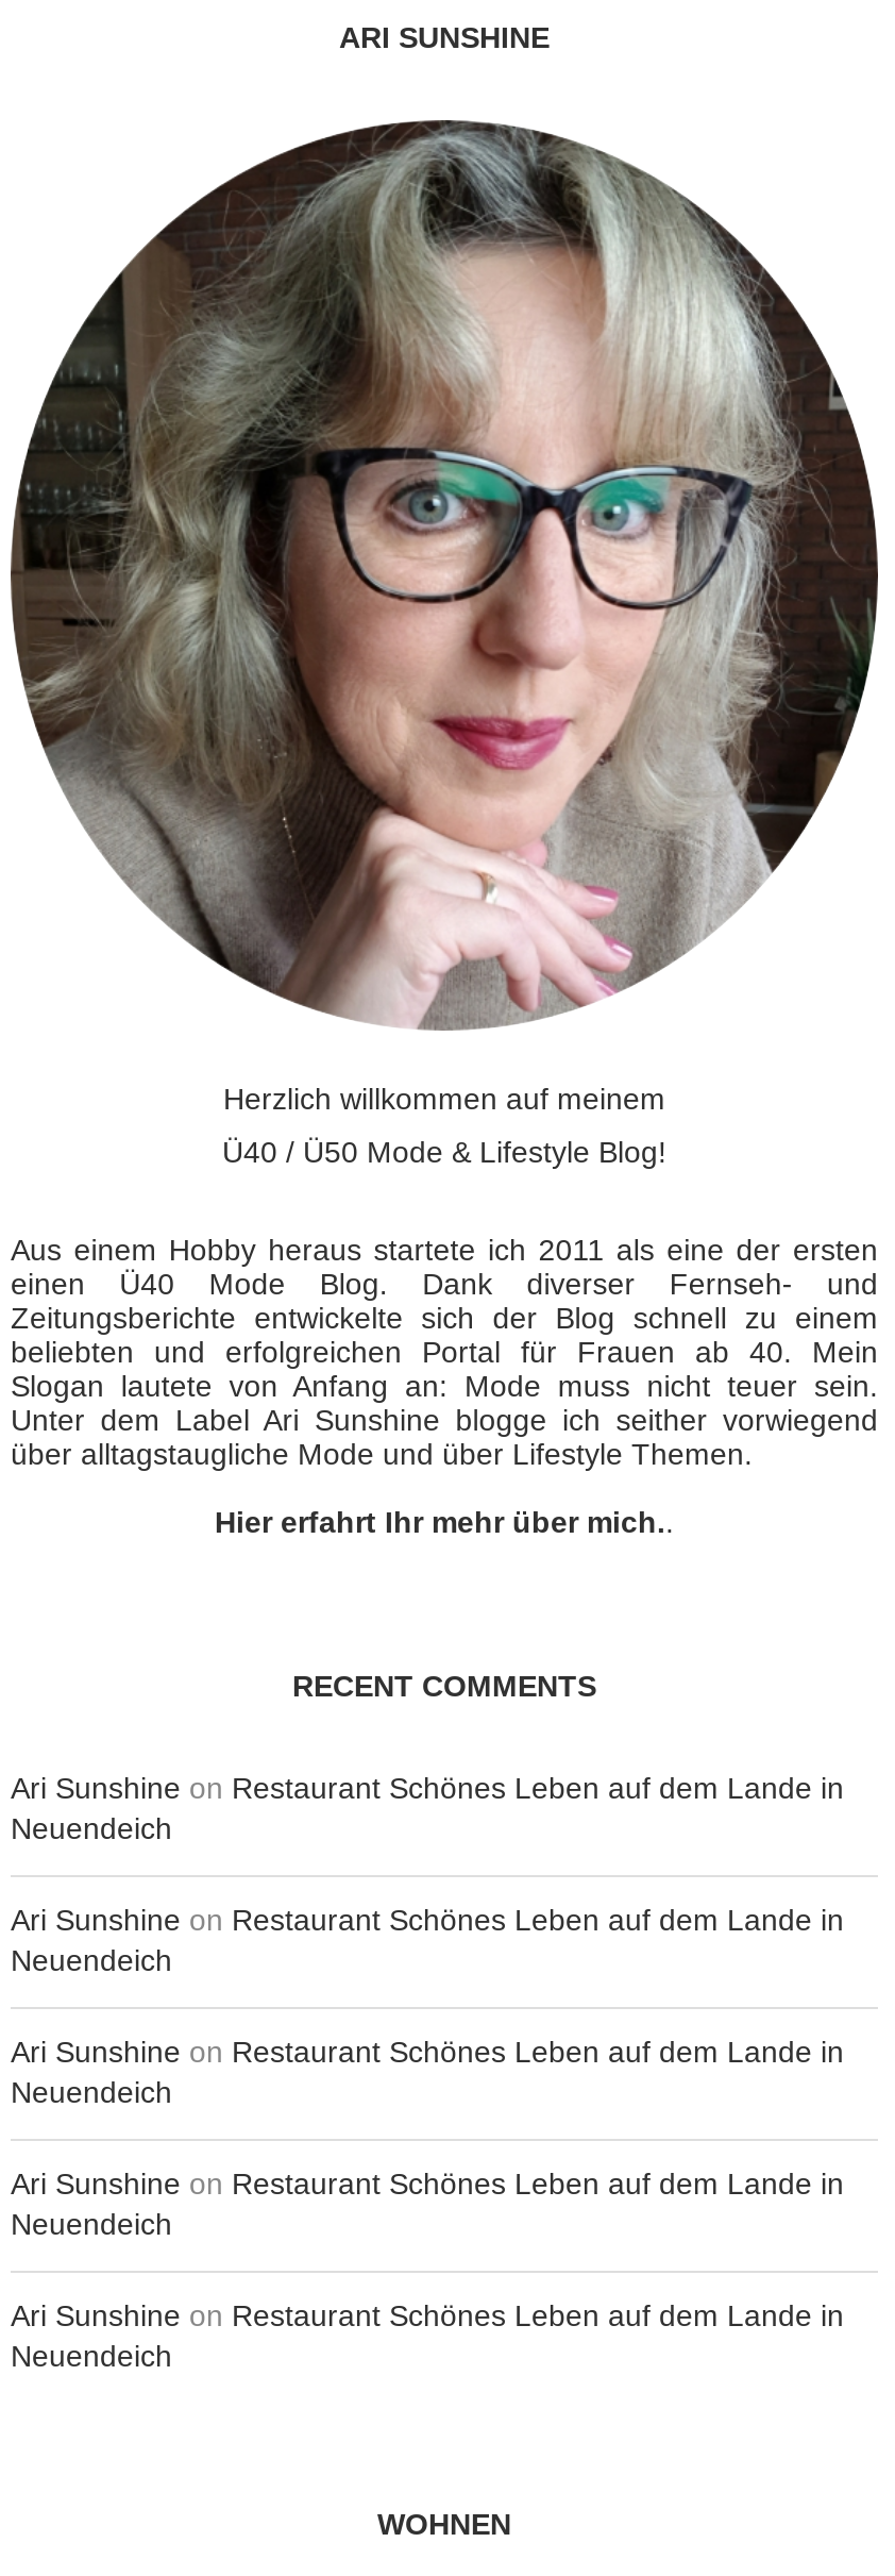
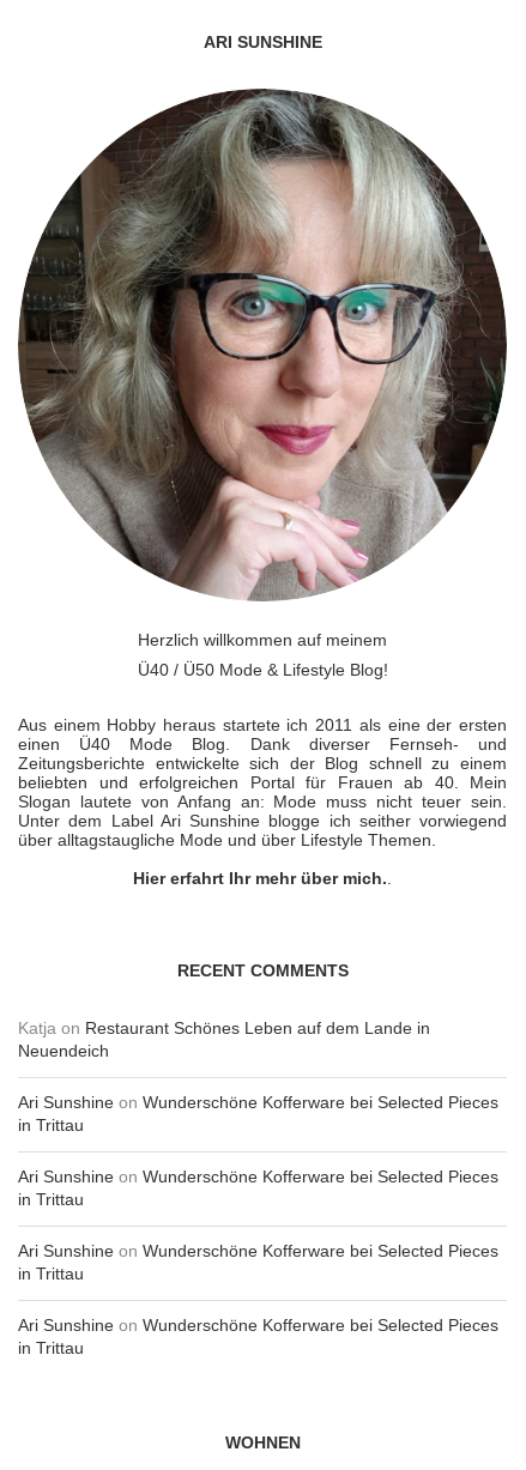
[11,1770,844,1804] Ari Sunshine on Restaurant Schönes Leben auf dem Lande in -> [18,1018,430,1037] Katja on Restaurant Schönes Leben auf dem Lande in
[11,1902,844,1977] Ari Sunshine on Restaurant Schönes Leben auf dem Lande in | Neuendeich -> [18,1092,498,1134] Ari Sunshine on Wunderschöne Kofferware bei Selected Pieces | in Trittau
[11,2034,844,2109] Ari Sunshine on Restaurant Schönes Leben auf dem Lande in | Neuendeich -> [18,1167,498,1209] Ari Sunshine on Wunderschöne Kofferware bei Selected Pieces | in Trittau
[11,2166,844,2241] Ari Sunshine on Restaurant Schönes Leben auf dem Lande in | Neuendeich -> [18,1241,498,1283] Ari Sunshine on Wunderschöne Kofferware bei Selected Pieces | in Trittau
[11,2298,844,2372] Ari Sunshine on Restaurant Schönes Leben auf dem Lande in | Neuendeich -> [18,1315,498,1357] Ari Sunshine on Wunderschöne Kofferware bei Selected Pieces | in Trittau

